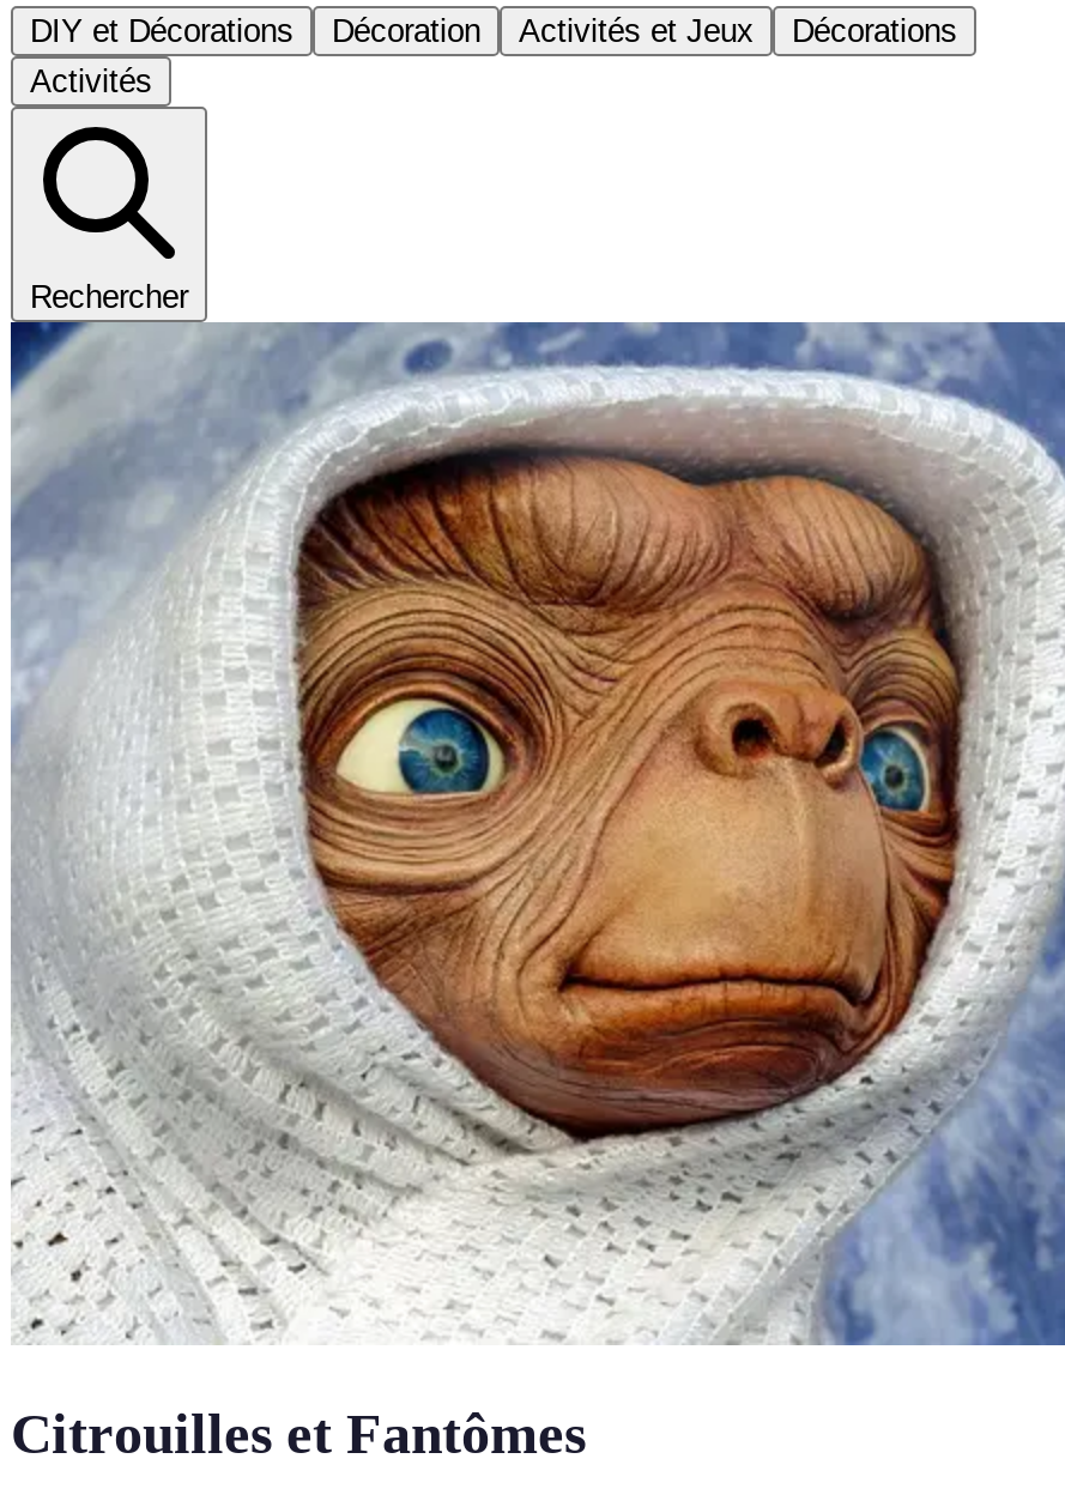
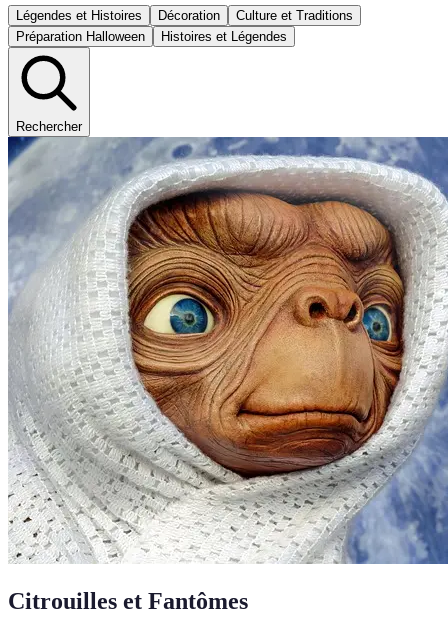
[30,13,294,49] DIY et Décorations -> [16,8,142,23] Légendes et Histoires
[30,13,957,99] Activités et Jeux | Décorations | Activités -> [16,8,353,44] Culture et Traditions | Préparation Halloween | Histoires et Légendes

